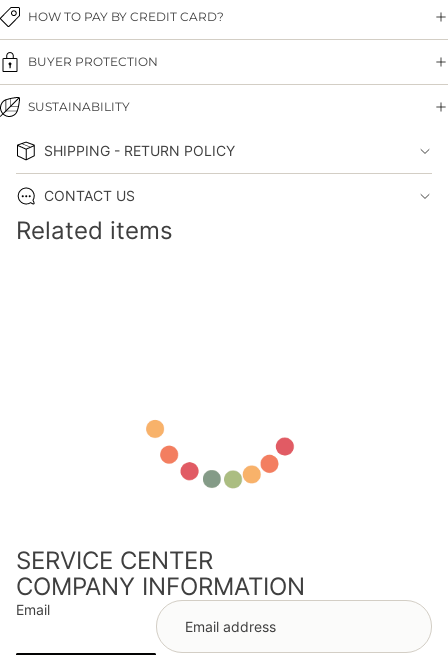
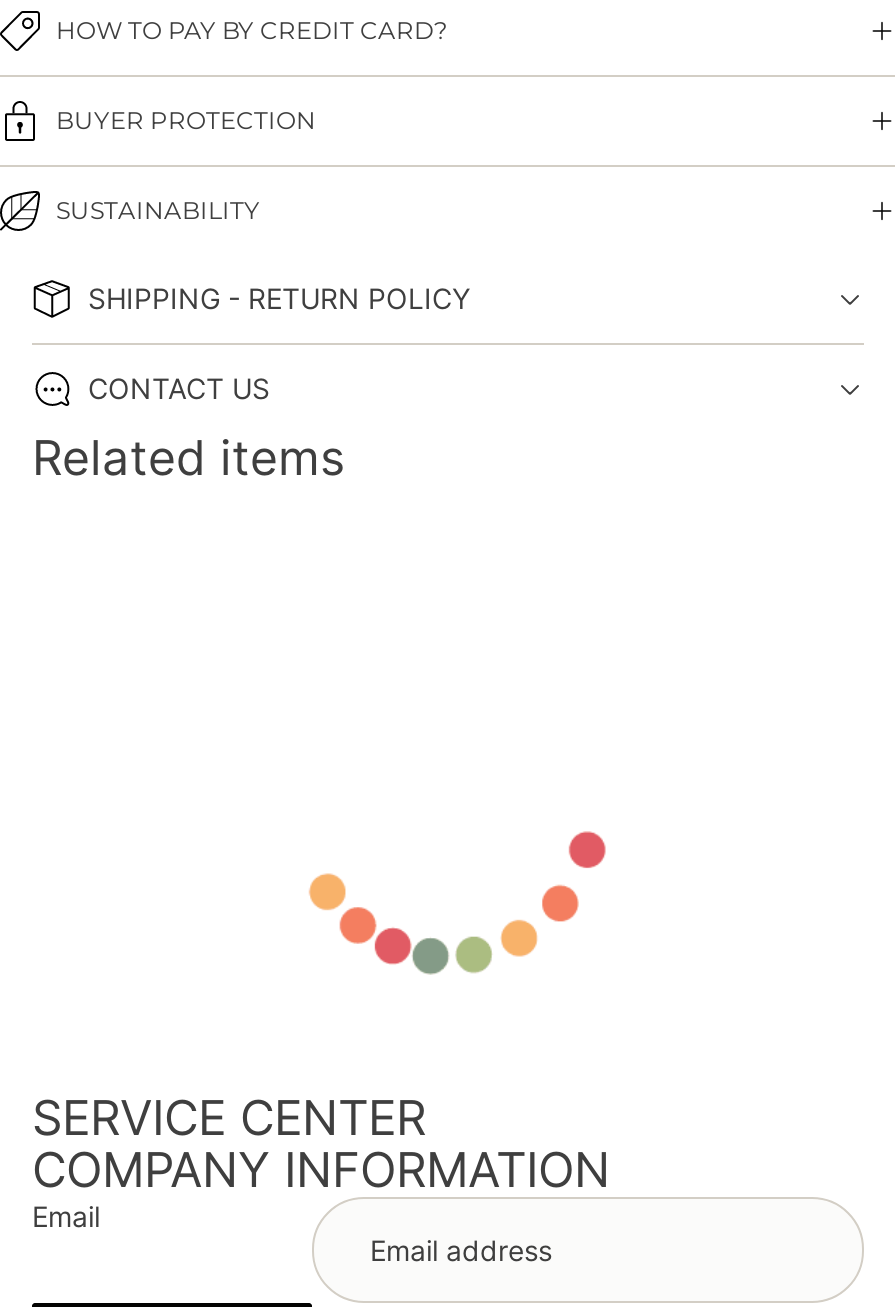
[145,417,303,489] [image] -> [292,829,608,975] [image]

